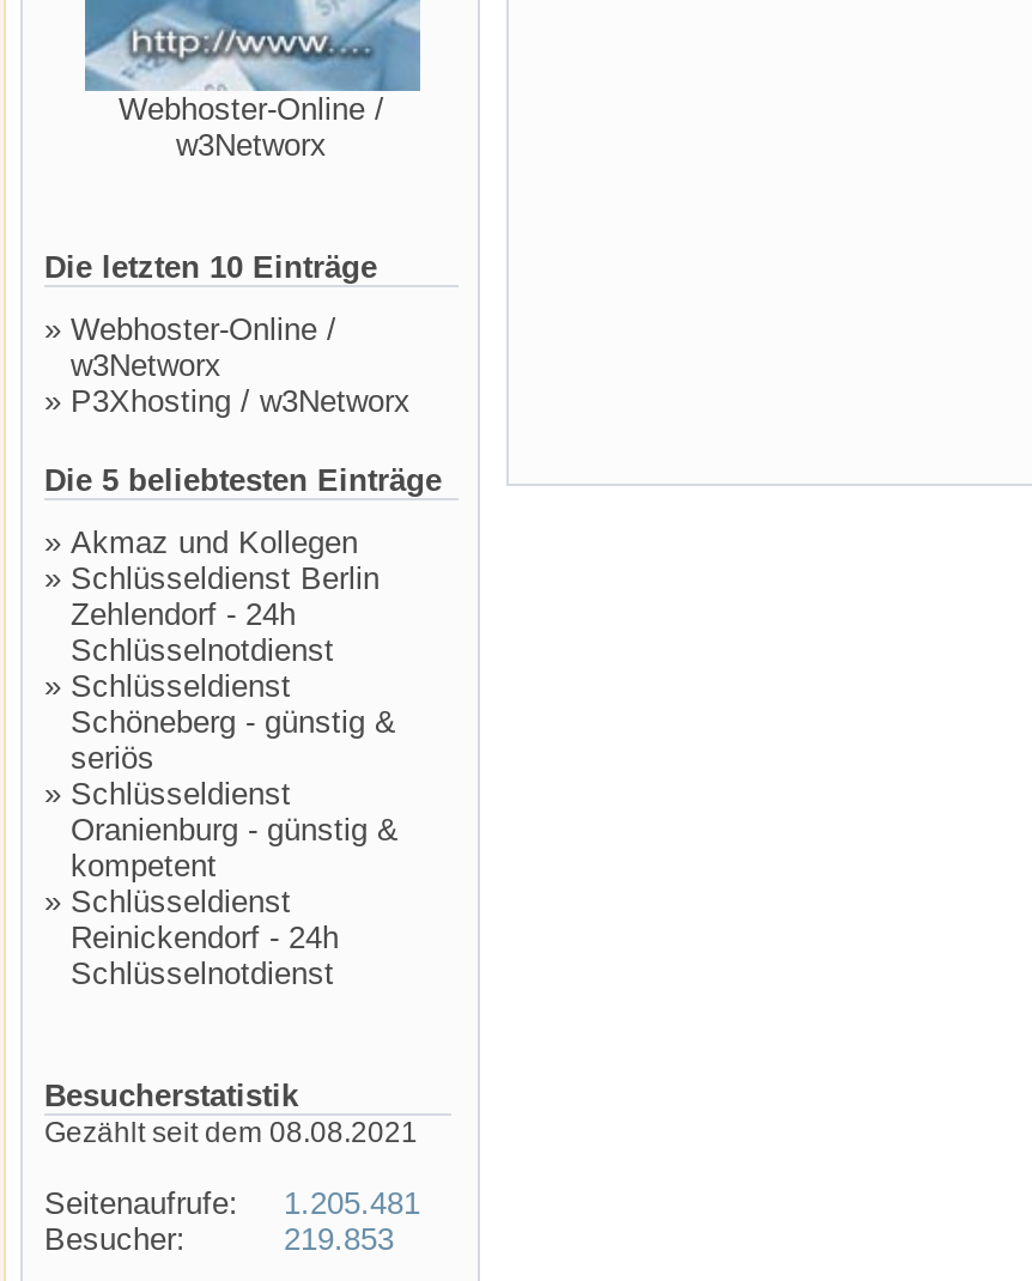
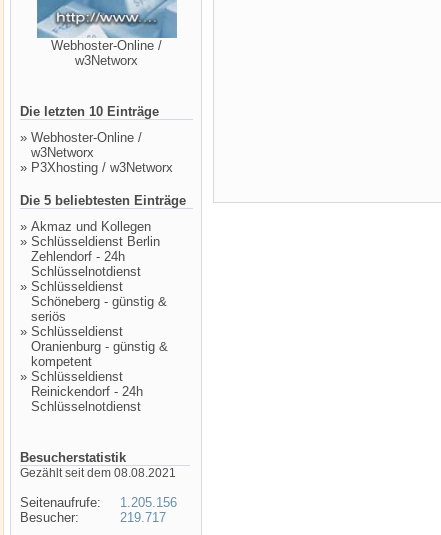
[44,1185,420,1221] Seitenaufrufe: 1.205.481 -> [20,495,177,510] Seitenaufrufe: 1.205.156
[284,1221,394,1257] 219.853 -> [120,510,166,525] 219.717

